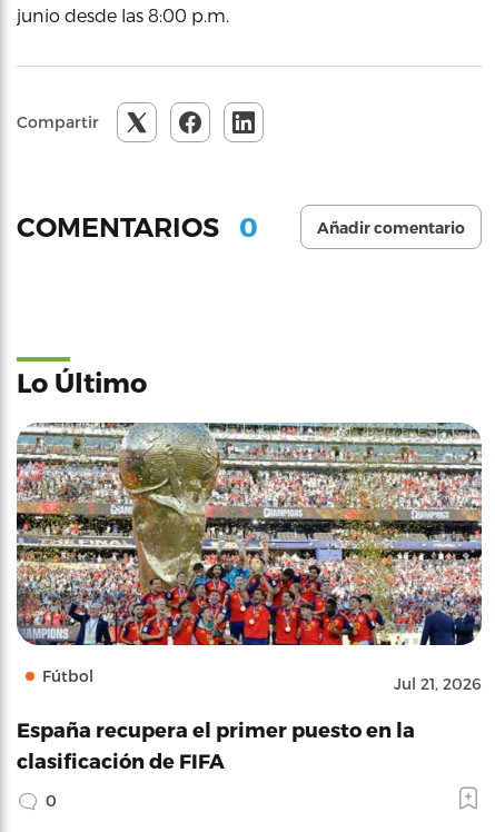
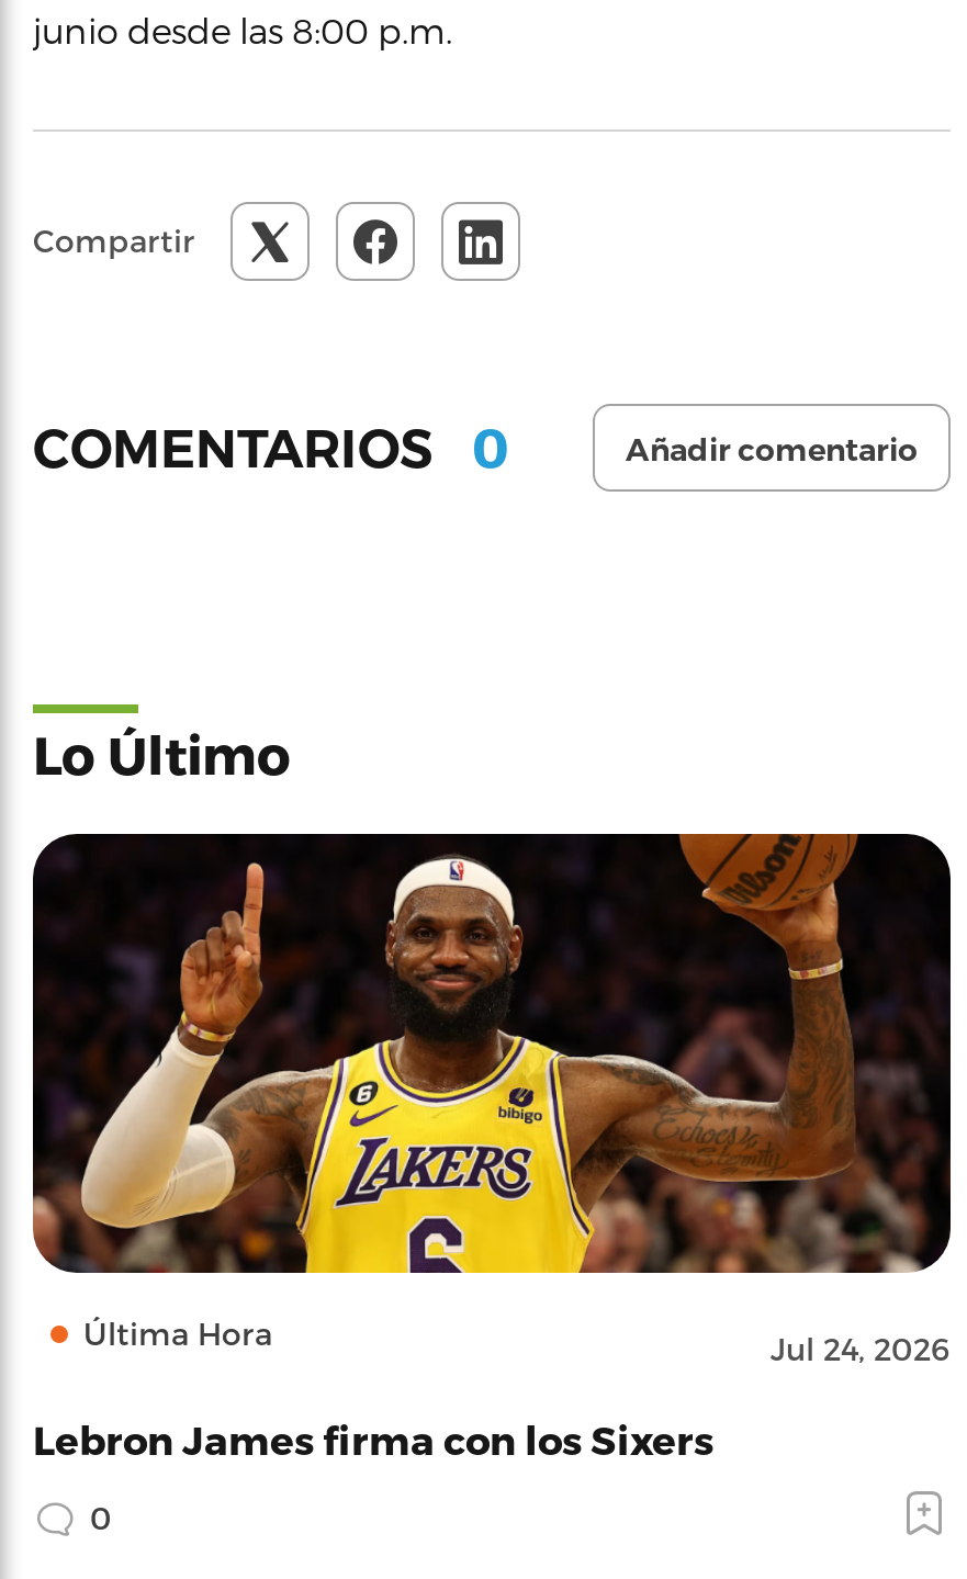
[16,422,483,693] [image] | Fútbol | Jul 21, 2026 -> [31,832,953,1367] [image] | Última Hora | Jul 24, 2026
[17,717,415,772] España recupera el primer puesto en la | clasificación de FIFA -> [33,1416,713,1462] Lebron James firma con los Sixers

